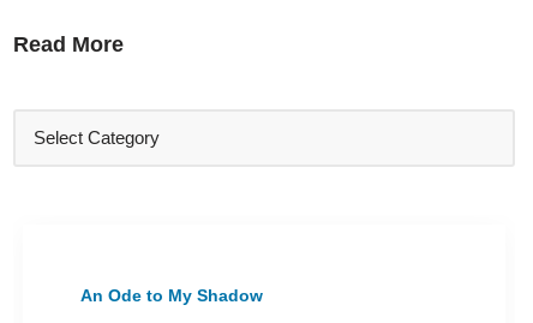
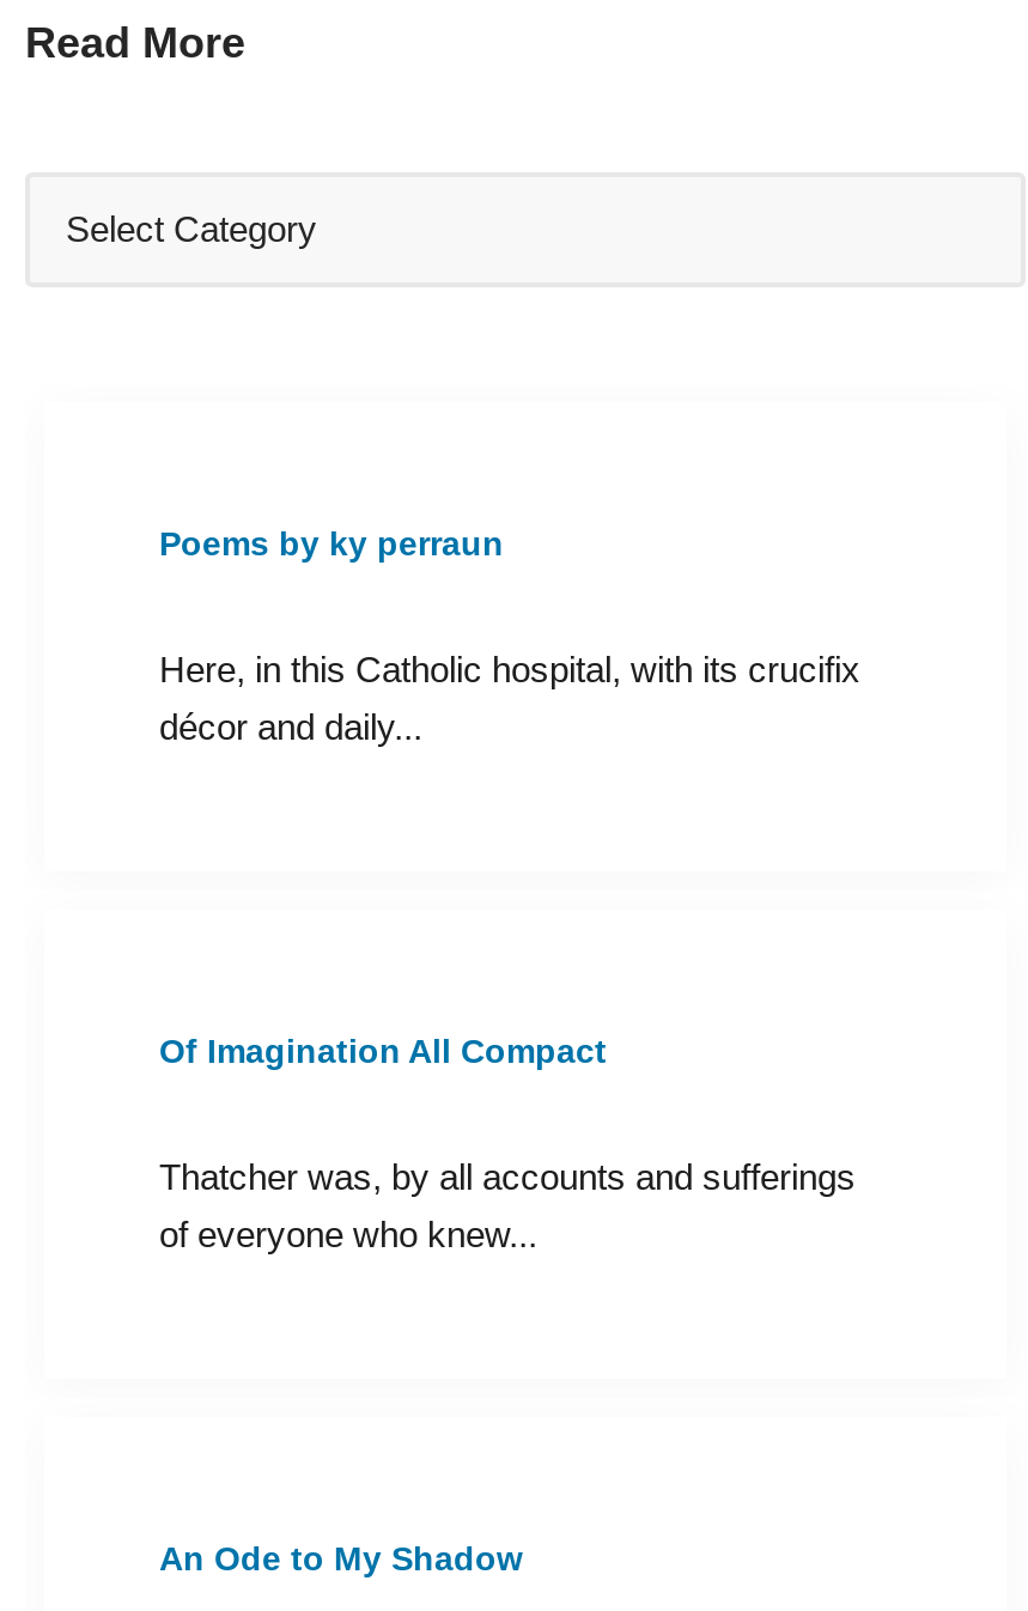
none -> [159,523,860,746] Poems by ky perraun | Here, in this Catholic hospital, with its crucifix | décor and daily...
none -> [159,1031,856,1253] Of Imagination All Compact | Thatcher was, by all accounts and sufferings | of everyone who knew...

